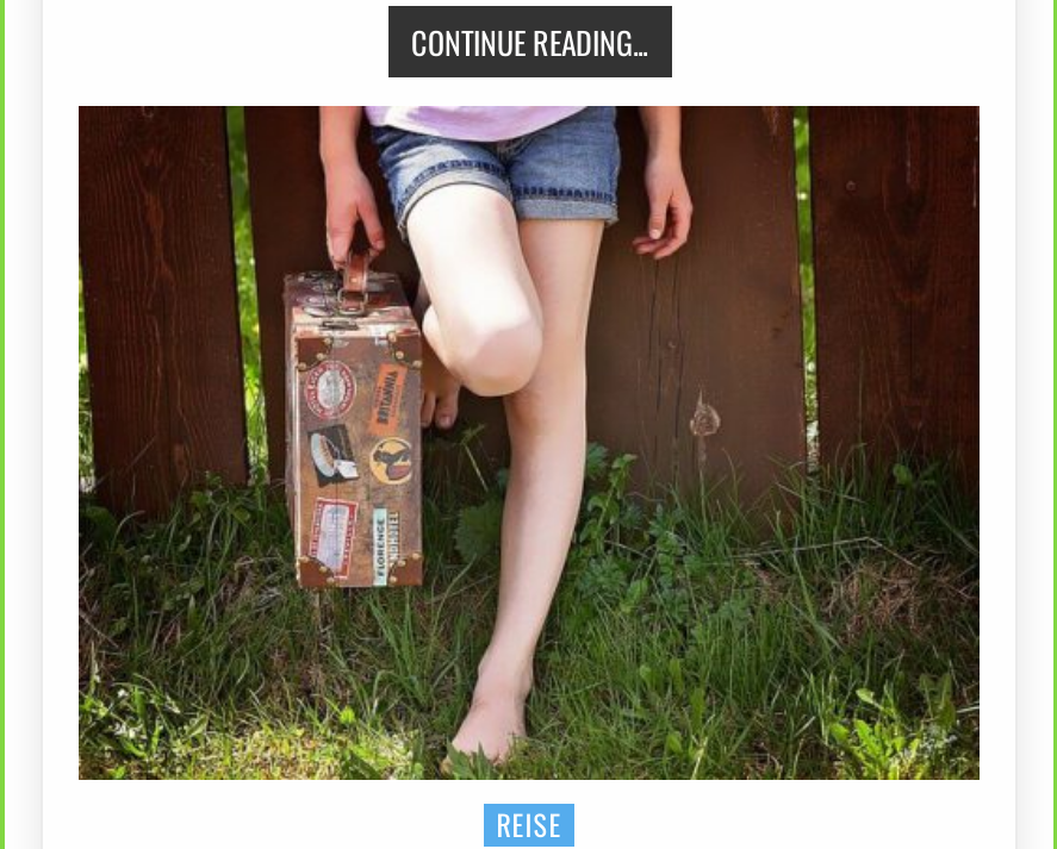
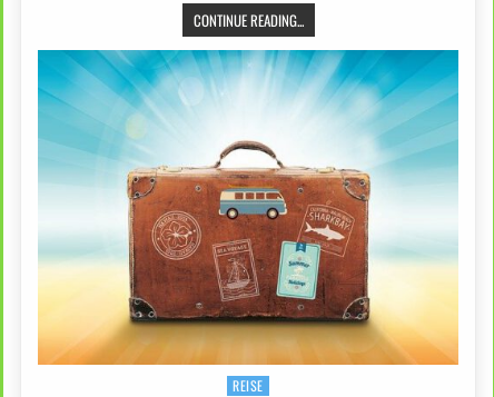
[76,104,982,782] [image] -> [37,49,460,366] [image]

